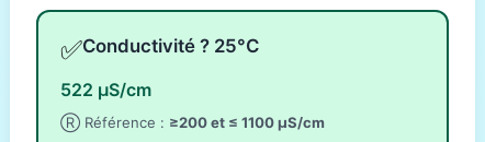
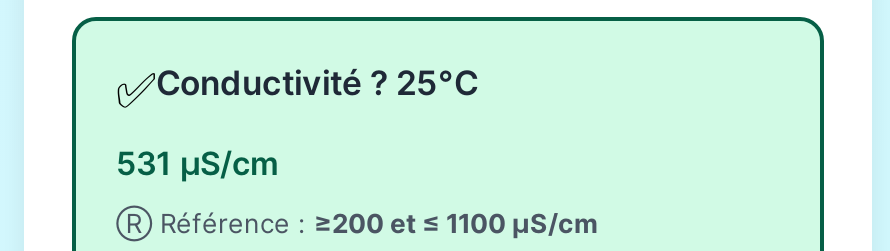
[60,78,151,100] 522 µS/cm -> [116,143,278,183] 531 µS/cm

